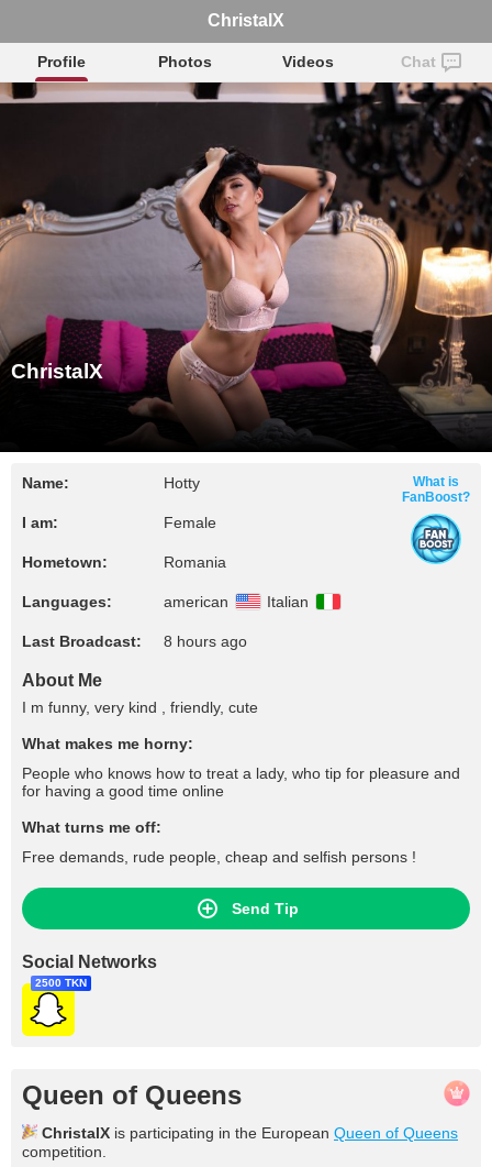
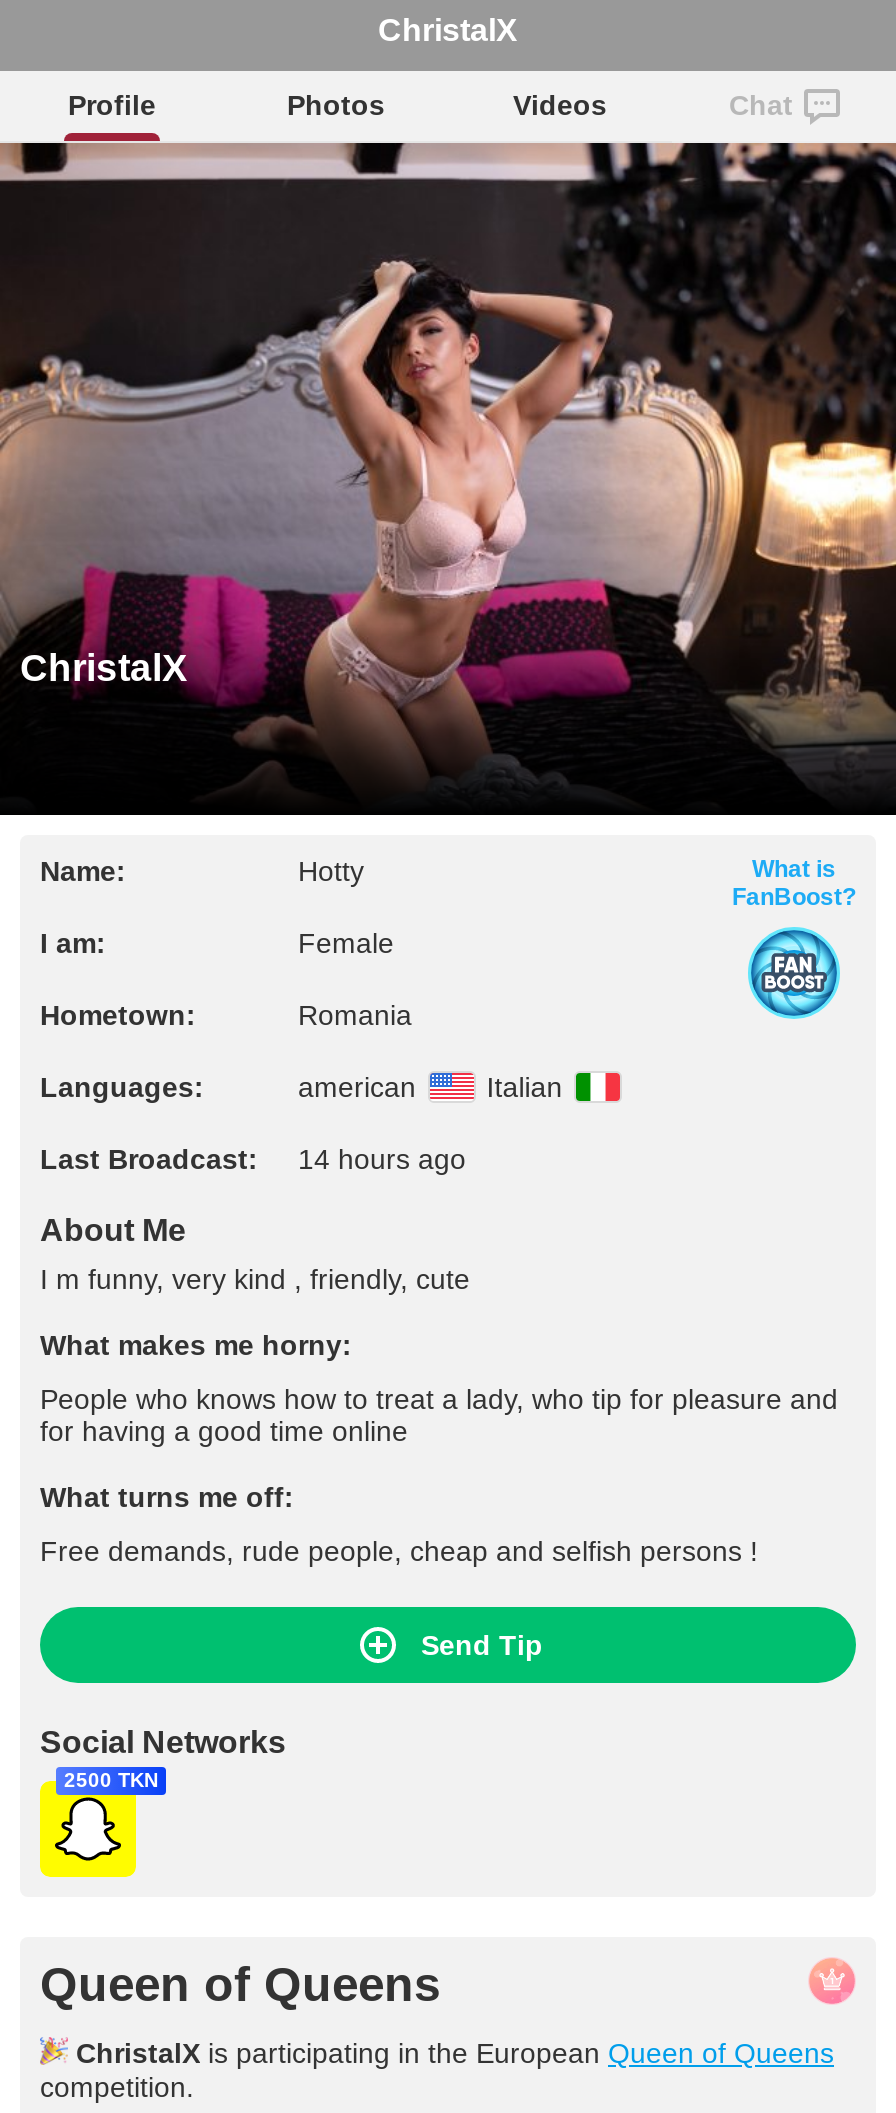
[22,632,247,650] Last Broadcast: 8 hours ago -> [40,1143,466,1175] Last Broadcast: 14 hours ago

